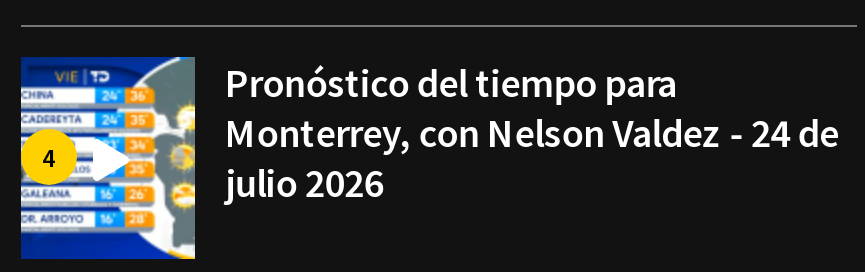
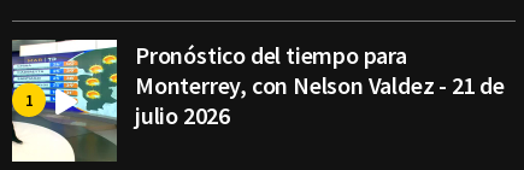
[19,55,839,261] [image] | Monterrey, con Nelson Valdez - 24 de -> [11,39,504,163] [image] | Monterrey, con Nelson Valdez - 21 de

